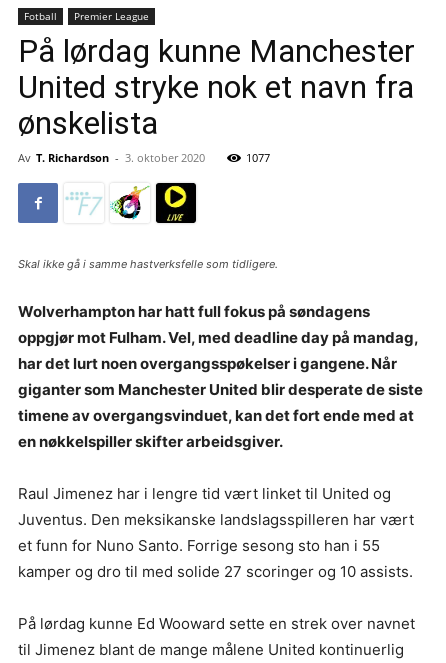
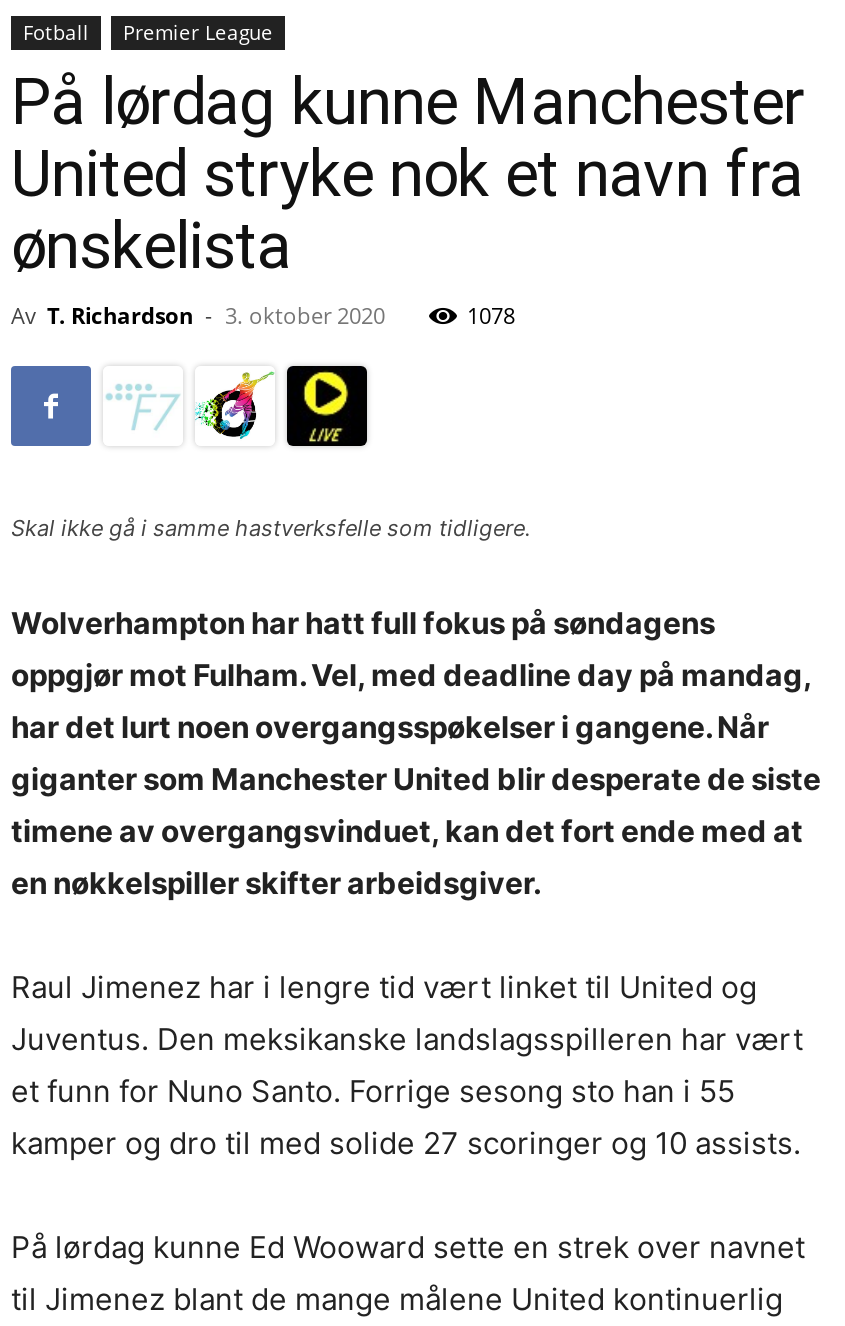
[246,150,270,165] 1077 -> [467,300,515,330] 1078

